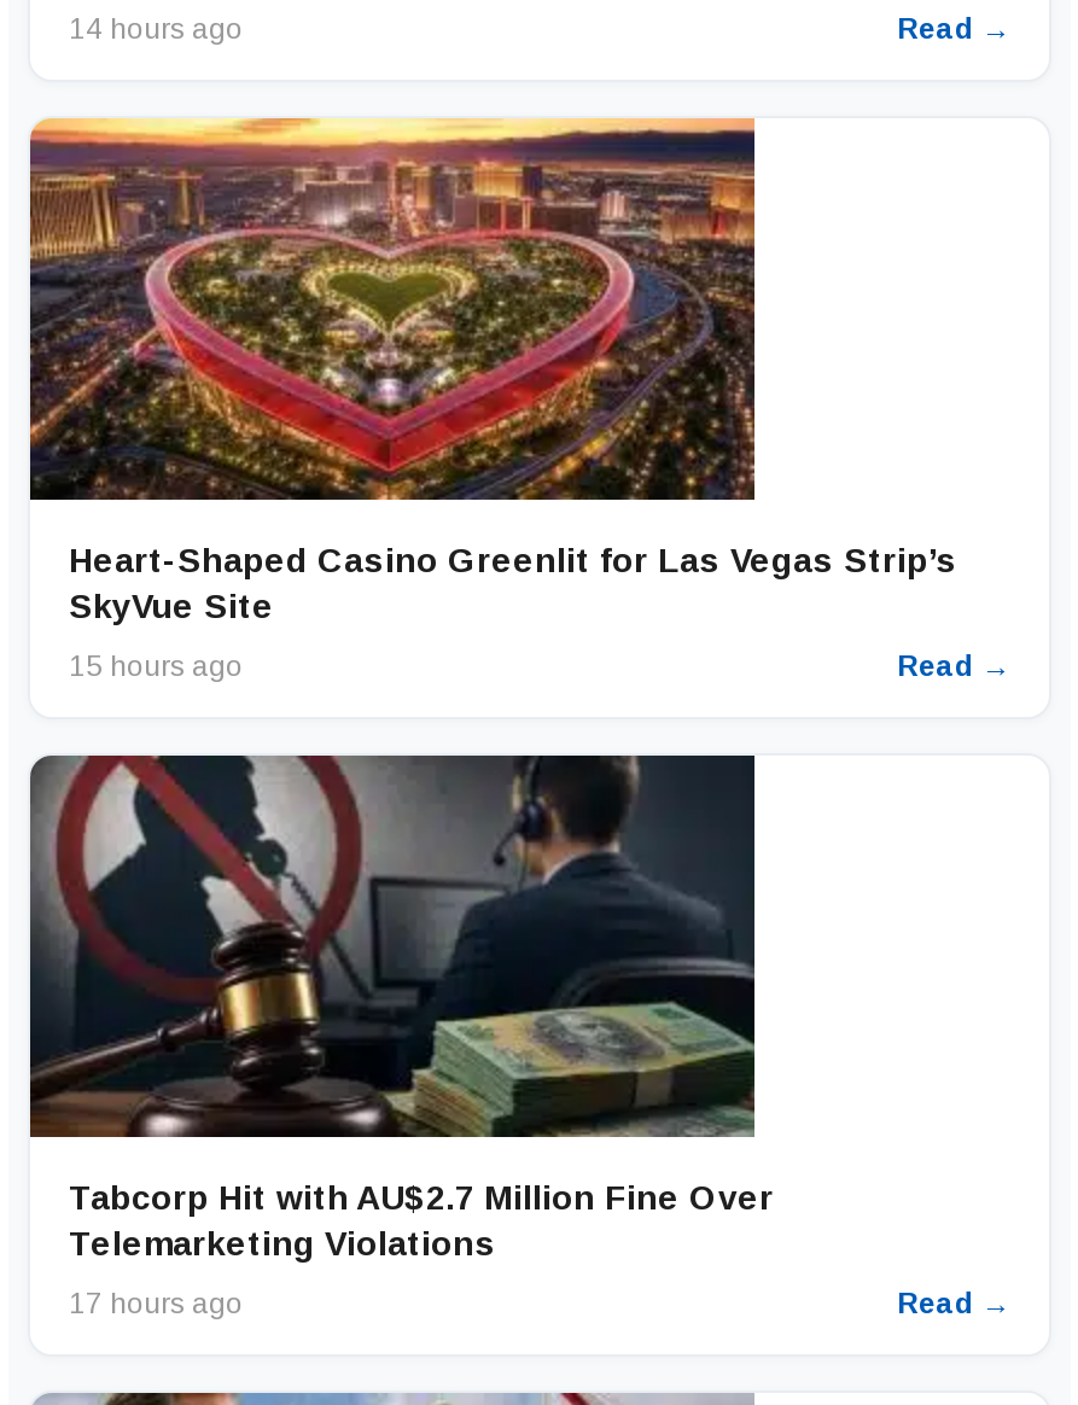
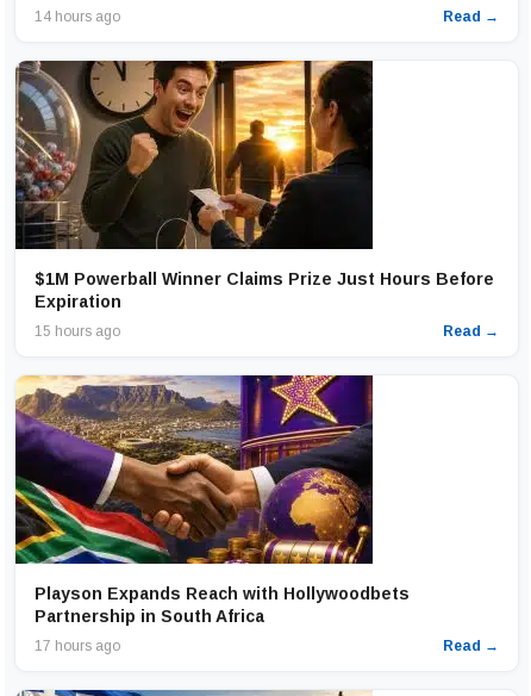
[28,116,957,626] [image] | Heart-Shaped Casino Greenlit for Las Vegas Strip’s | SkyVue Site -> [14,60,494,312] [image] | $1M Powerball Winner Claims Prize Just Hours Before | Expiration
[28,753,774,1264] [image] | Tabcorp Hit with AU$2.7 Million Fine Over | Telemarketing Violations -> [14,374,410,626] [image] | Playson Expands Reach with Hollywoodbets | Partnership in South Africa

